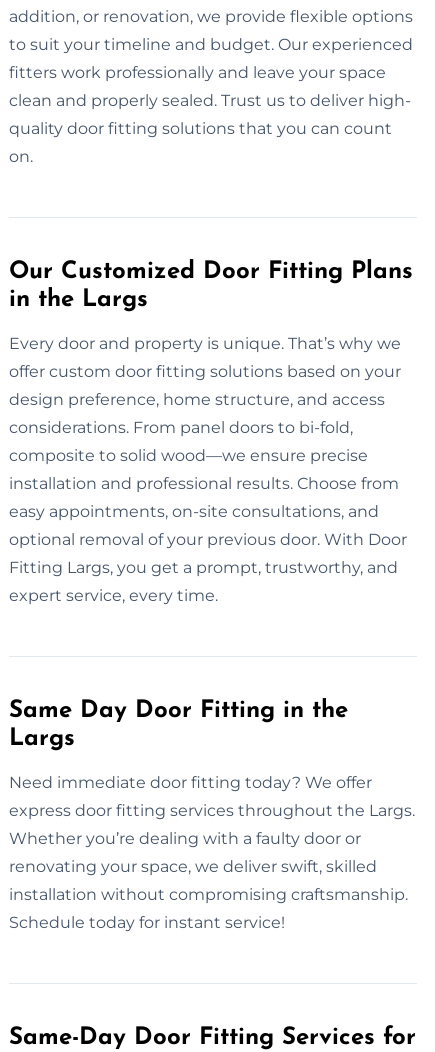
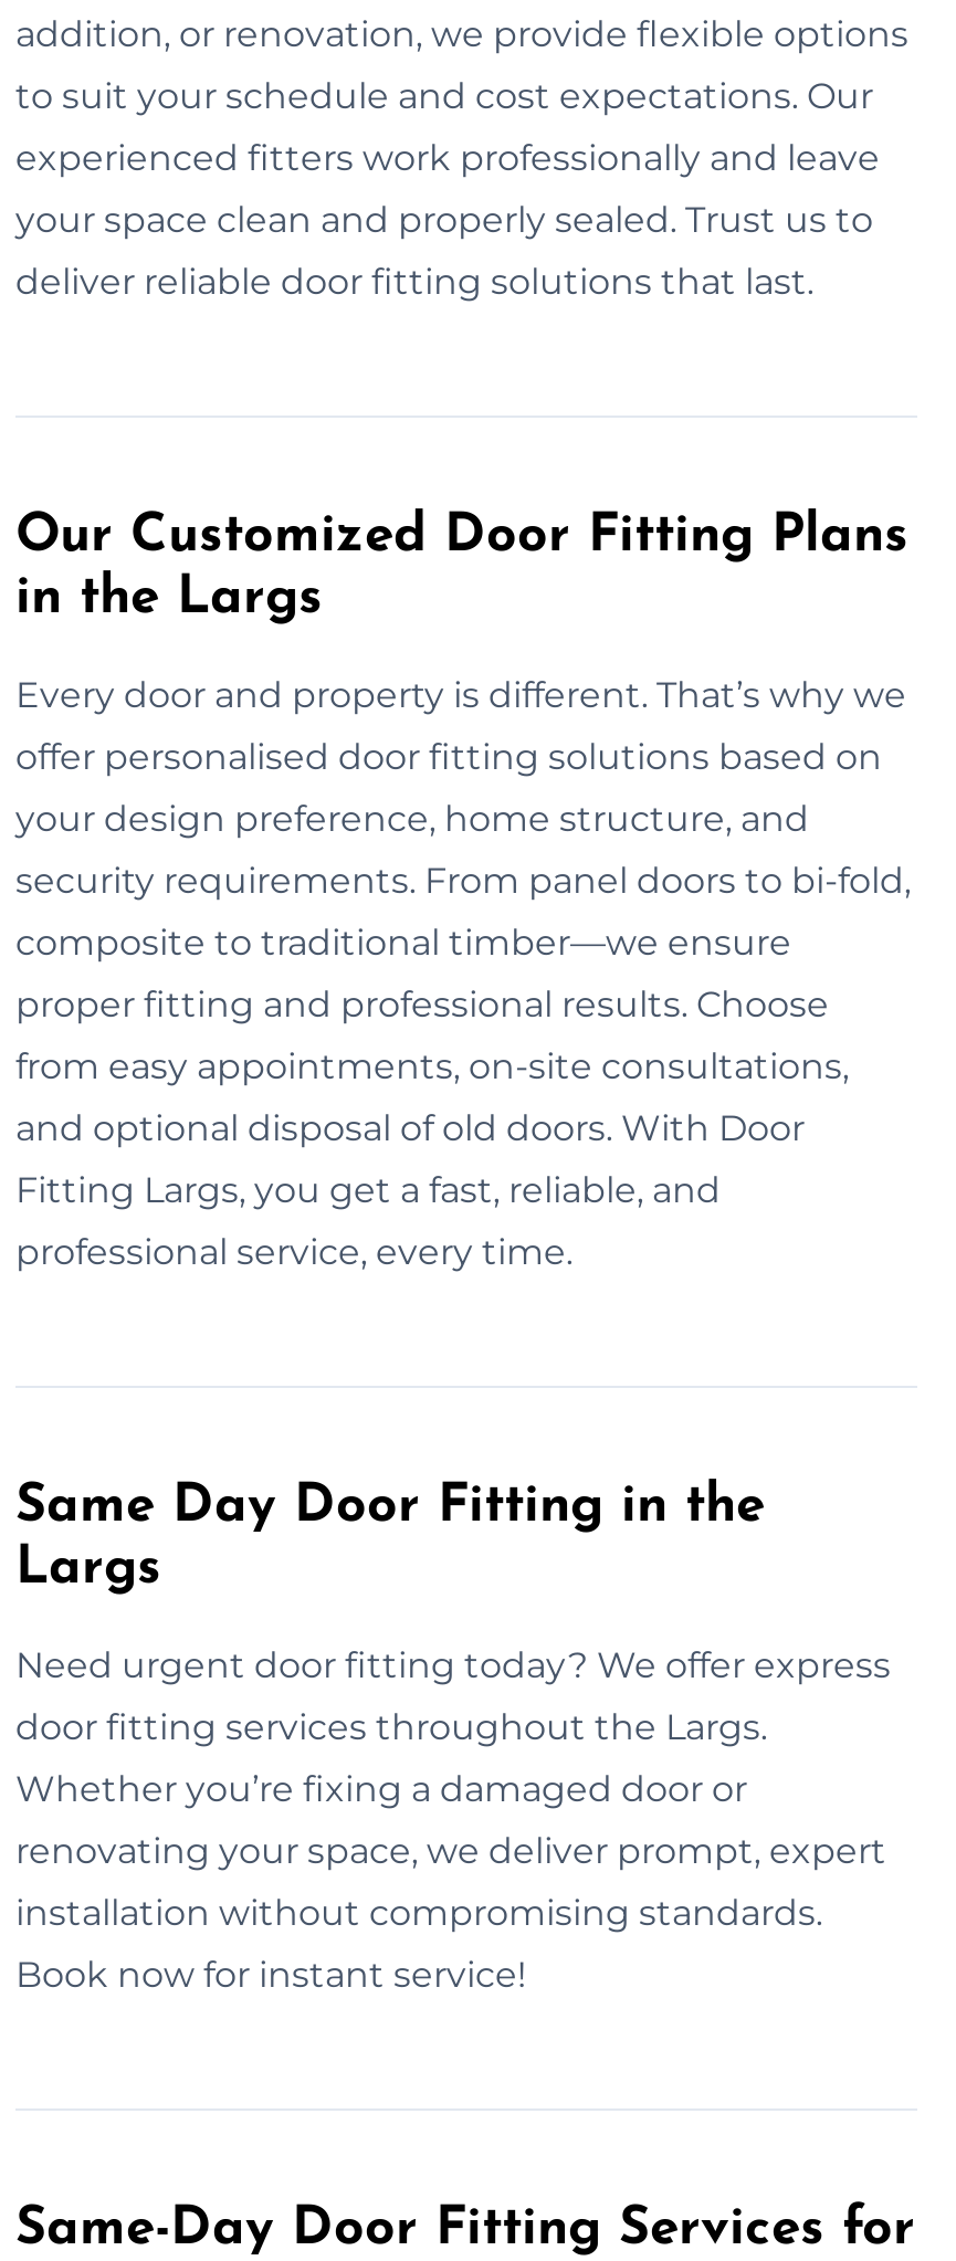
[9,35,413,166] to suit your timeline and budget. Our experienced | fitters work professionally and leave your space | clean and properly sealed. Trust us to deliver high- | quality door fitting solutions that you can count | on. -> [15,74,880,302] to suit your schedule and cost expectations. Our | experienced fitters work professionally and leave | your space clean and properly sealed. Trust us to | deliver reliable door fitting solutions that last.
[9,334,401,353] Every door and property is unique. That’s why we -> [15,673,906,715] Every door and property is different. That’s why we
[9,362,401,381] offer custom door fitting solutions based on your -> [15,735,882,777] offer personalised door fitting solutions based on
[9,390,385,409] design preference, home structure, and access -> [15,797,809,839] your design preference, home structure, and
[9,418,353,437] considerations. From panel doors to bi-fold, -> [15,859,911,901] security requirements. From panel doors to bi-fold,
[9,446,368,465] composite to solid wood—we ensure precise -> [15,921,791,963] composite to traditional timber—we ensure
[9,474,399,493] installation and professional results. Choose from -> [15,983,829,1025] proper fitting and professional results. Choose
[9,502,379,521] easy appointments, on-site consultations, and -> [15,1045,849,1087] from easy appointments, on-site consultations,
[9,530,407,549] optional removal of your previous door. With Door -> [15,1107,805,1149] and optional disposal of old doors. With Door
[9,558,398,577] Fitting Largs, you get a prompt, trustworthy, and -> [15,1169,721,1211] Fitting Largs, you get a fast, reliable, and
[9,586,218,605] expert service, every time. -> [15,1230,572,1272] professional service, every time.
[9,773,372,792] Need immediate door fitting today? We offer -> [15,1644,891,1686] Need urgent door fitting today? We offer express
[9,801,415,820] express door fitting services throughout the Largs. -> [15,1706,767,1748] door fitting services throughout the Largs.
[9,829,361,848] Whether you’re dealing with a faulty door or -> [15,1767,747,1809] Whether you’re fixing a damaged door or
[9,857,377,876] renovating your space, we deliver swift, skilled -> [15,1829,886,1871] renovating your space, we deliver prompt, expert
[9,885,408,904] installation without compromising craftsmanship. -> [15,1891,822,1933] installation without compromising standards.
[9,913,285,932] Schedule today for instant service! -> [15,1953,526,1995] Book now for instant service!

